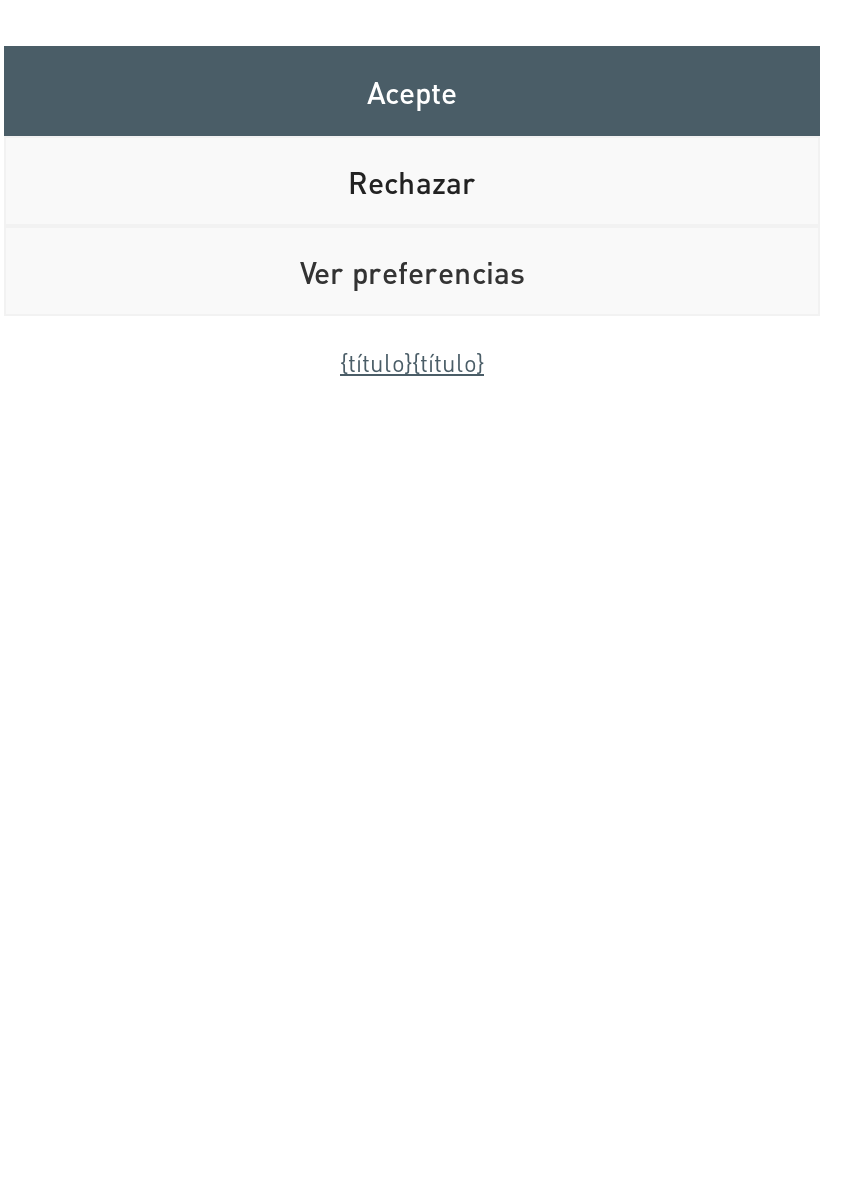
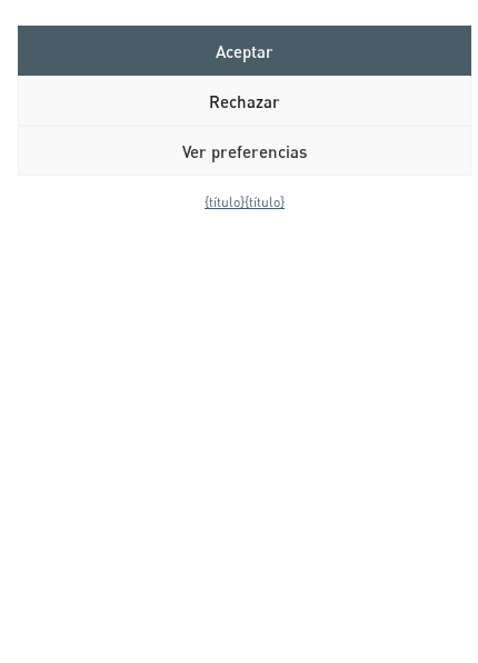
[367,73,457,109] Acepte -> [216,41,273,61] Aceptar

